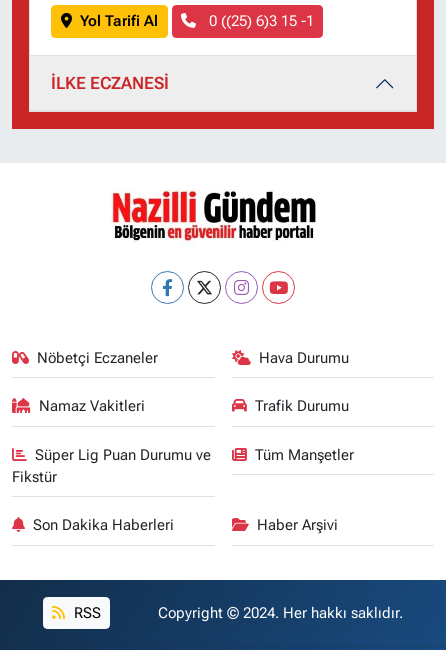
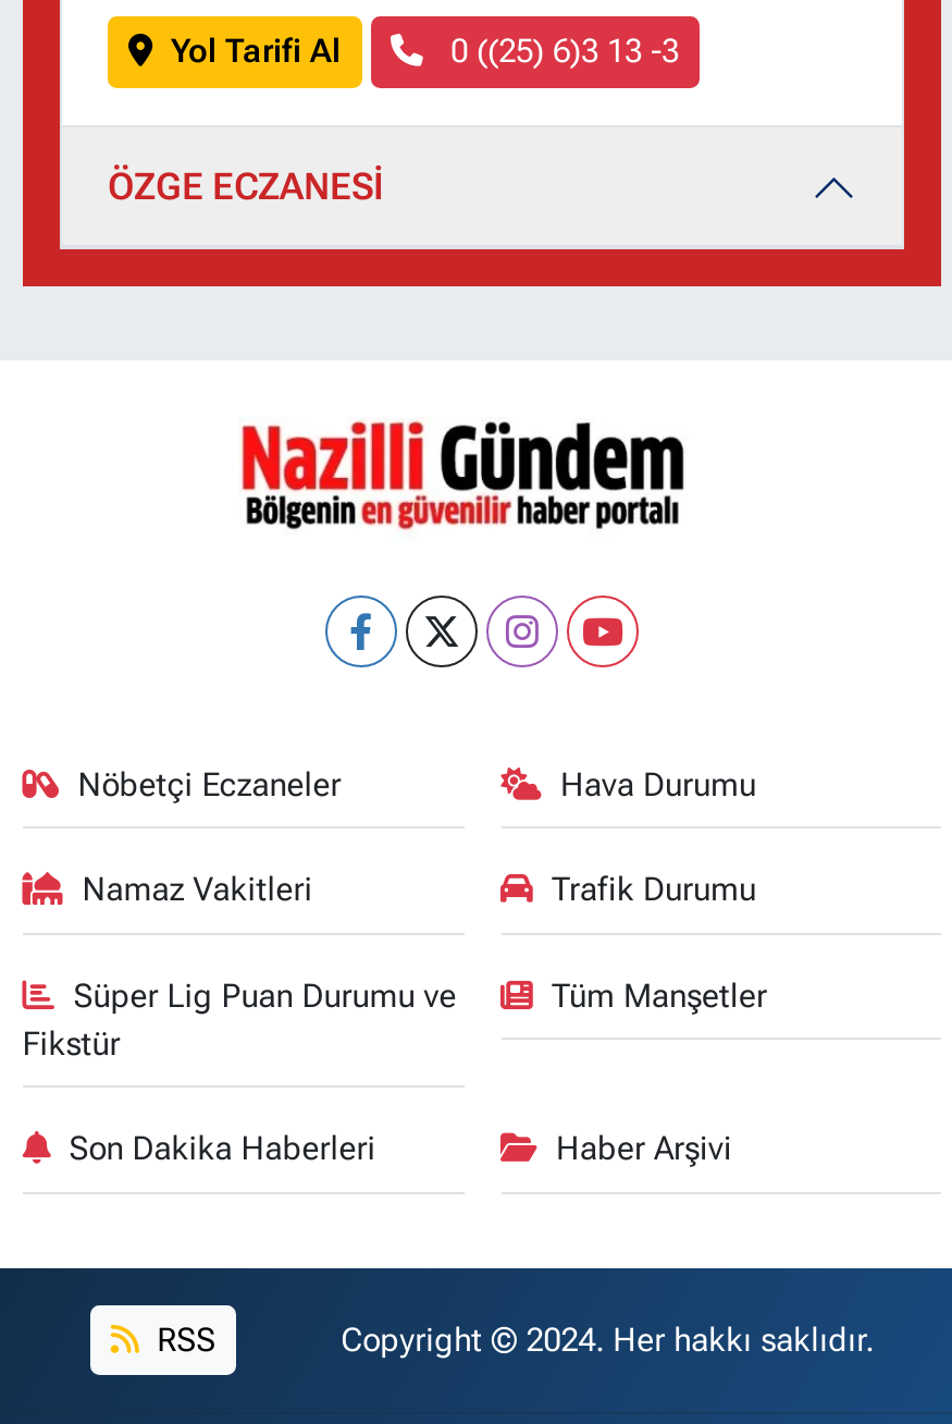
[204,12,313,30] 0 ((25) 6)3 15 -1 -> [442,32,679,71] 0 ((25) 6)3 13 -3
[51,73,169,93] İLKE ECZANESİ -> [108,165,384,208] ÖZGE ECZANESİ

